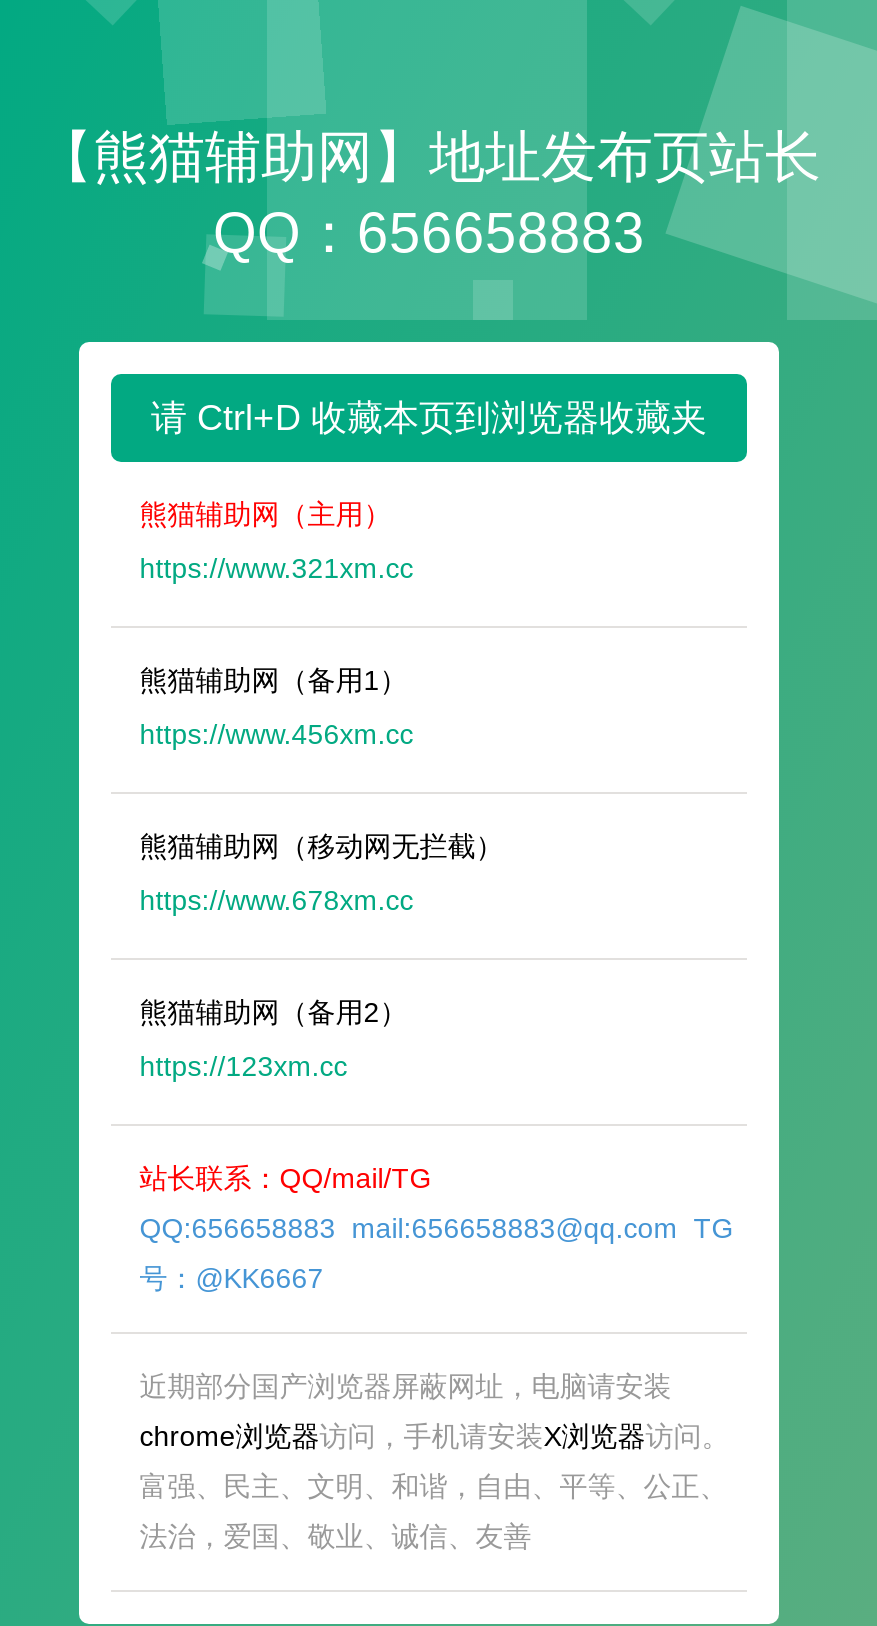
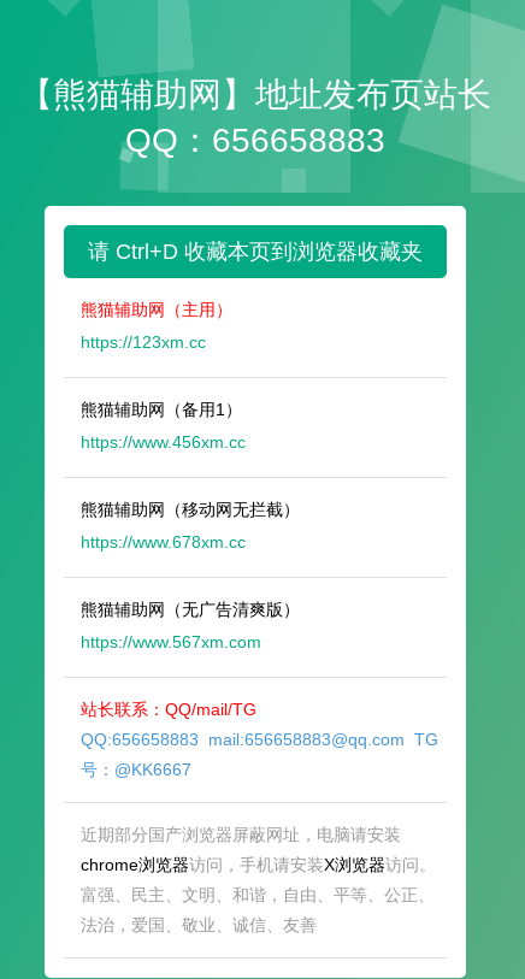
[140,552,414,584] https://www.321xm.cc -> [81,332,206,352] https://123xm.cc
[140,996,408,1028] 熊猫辅助网（备用2） -> [81,600,300,619] 熊猫辅助网（无广告清爽版）
[140,1050,348,1082] https://123xm.cc -> [81,632,262,651] https://www.567xm.com

